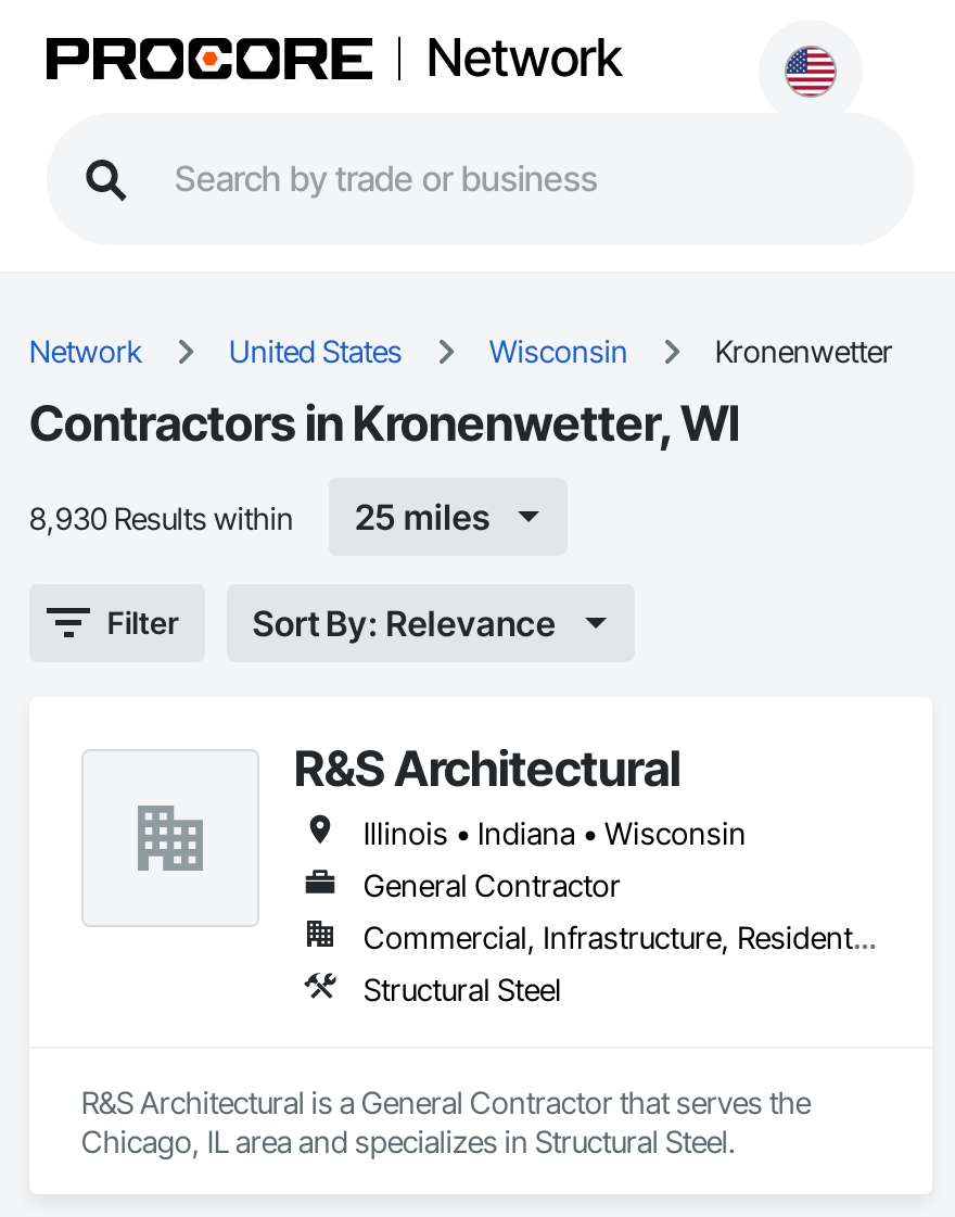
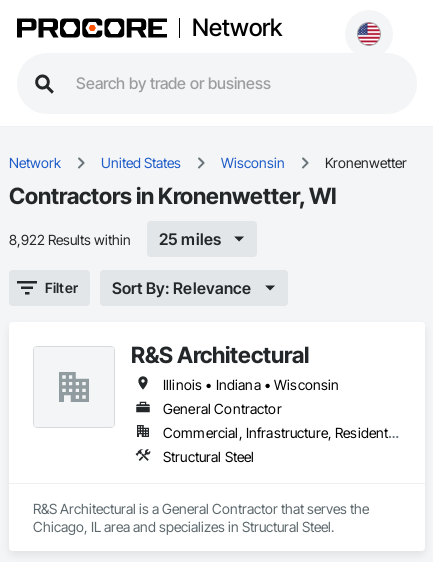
[29,498,294,535] 8,930 Results within -> [9,230,131,247] 8,922 Results within

